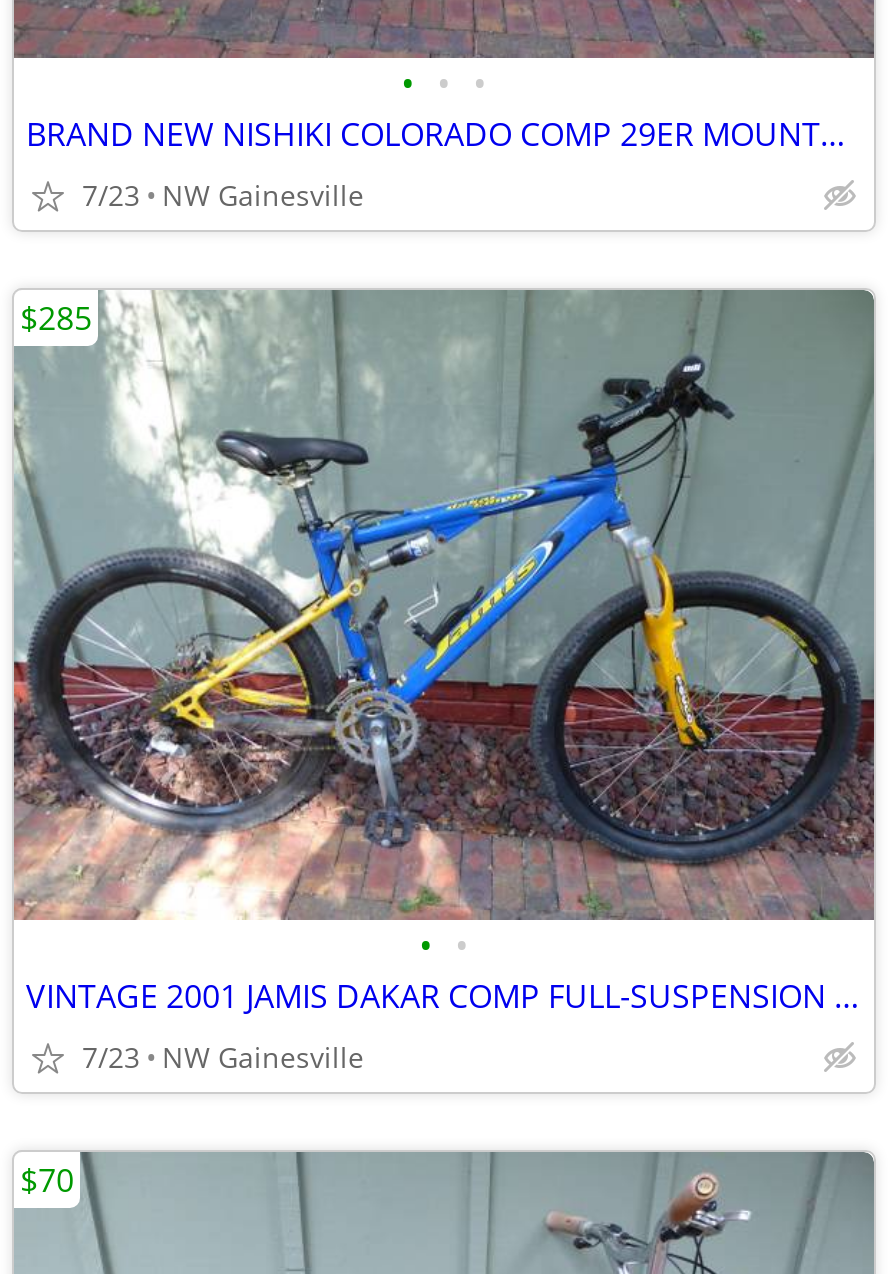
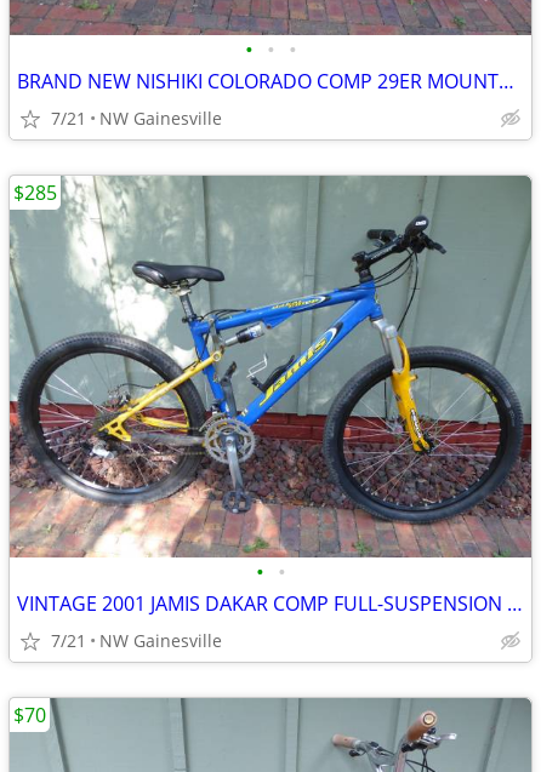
[82,176,364,214] 7/23 NW Gainesville -> [51,107,222,130] 7/21 NW Gainesville
[82,1038,364,1076] 7/23 NW Gainesville -> [51,629,222,652] 7/21 NW Gainesville

